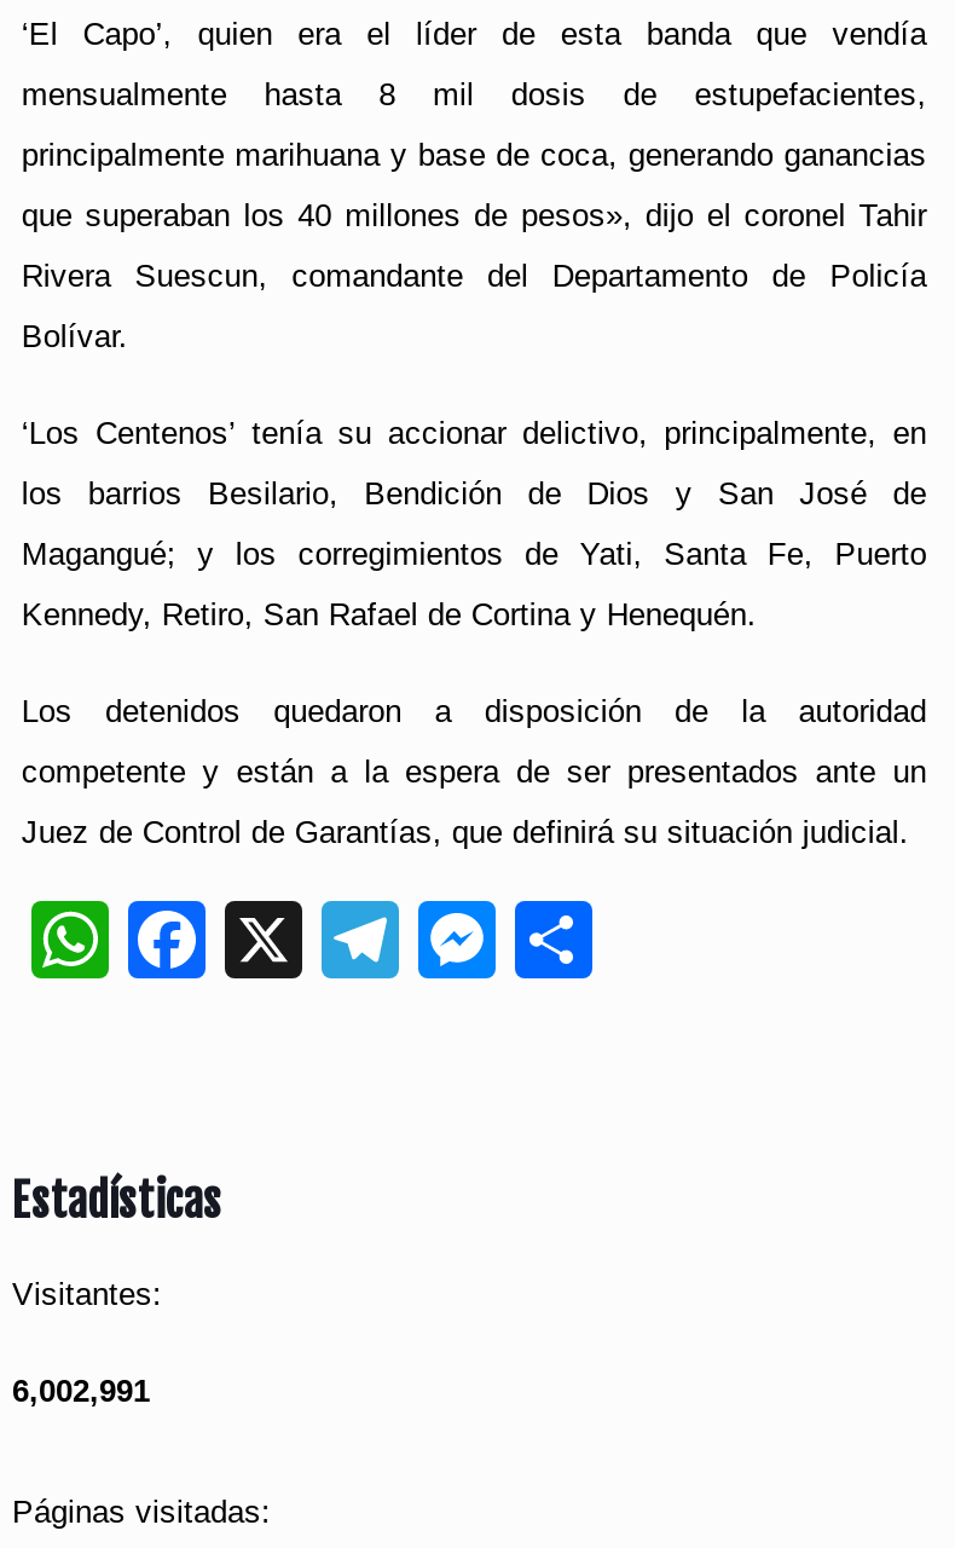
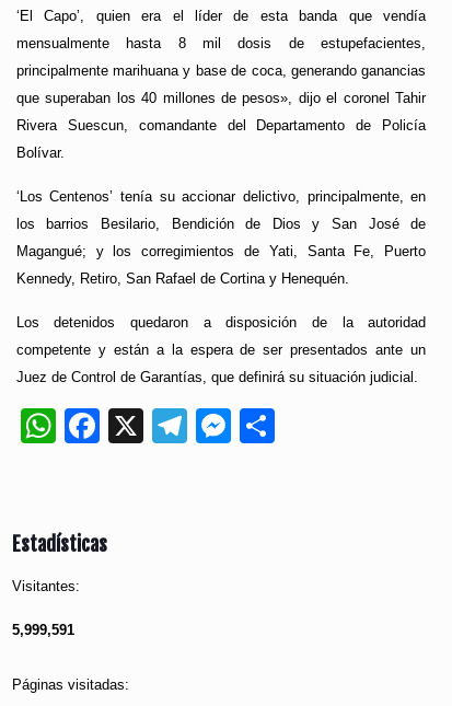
[12,1373,150,1410] 6,002,991 -> [12,622,74,638] 5,999,591

